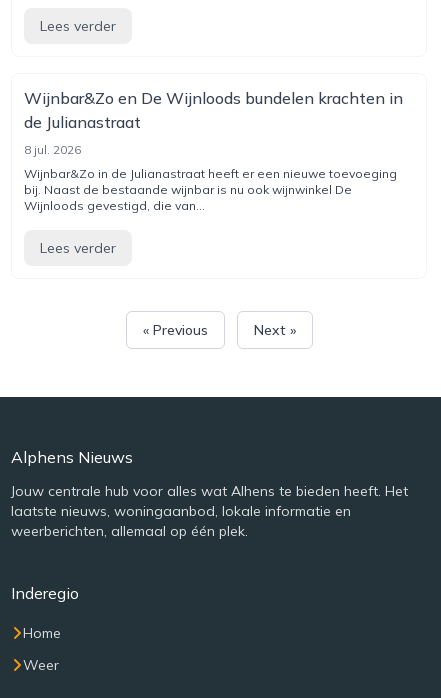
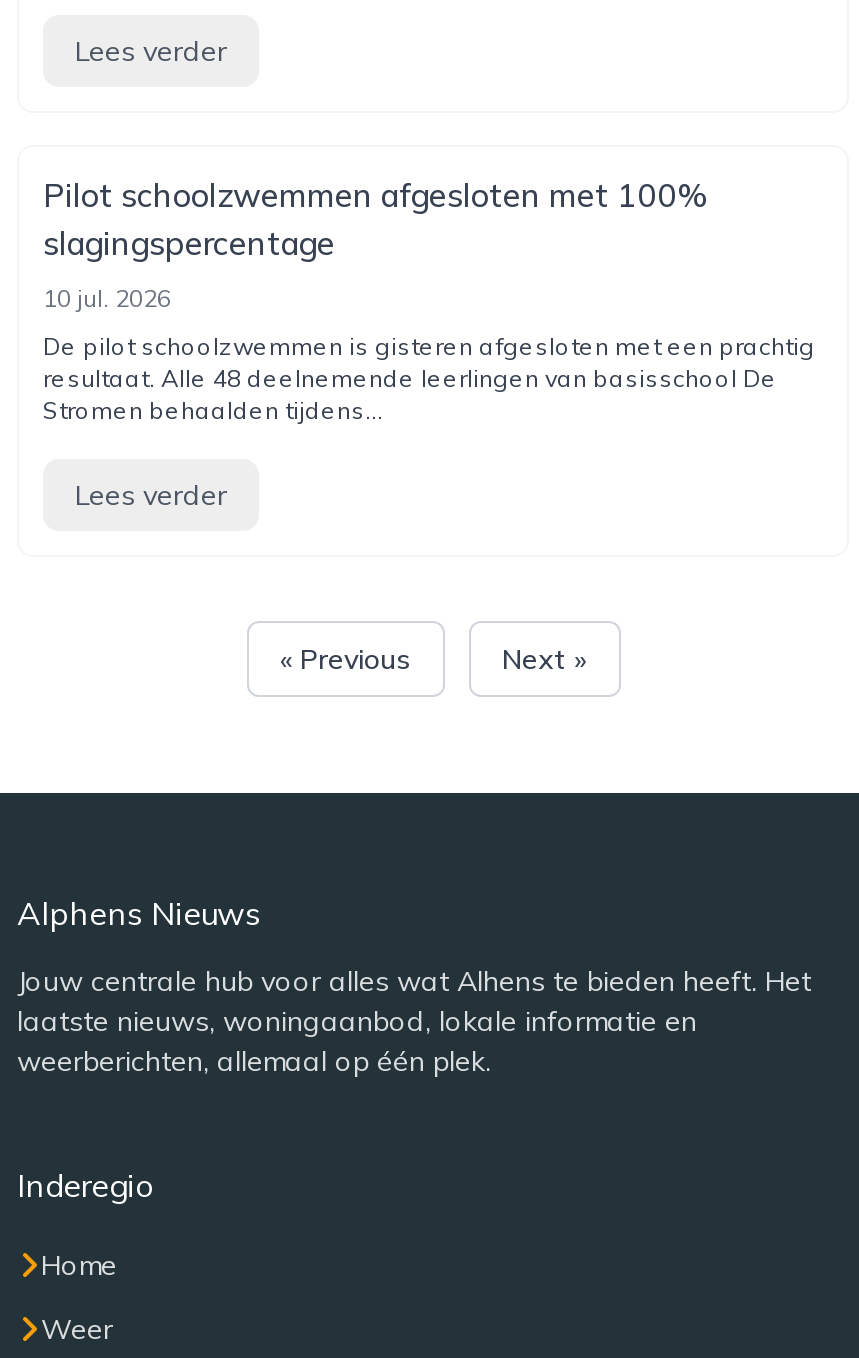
[24,88,403,132] Wijnbar&Zo en De Wijnloods bundelen krachten in | de Julianastraat -> [43,175,707,263] Pilot schoolzwemmen afgesloten met 100% | slagingspercentage
[24,142,81,157] 8 jul. 2026 -> [43,283,171,313] 10 jul. 2026
[24,166,397,213] Wijnbar&Zo in de Julianastraat heeft er een nieuwe toevoeging | bij. Naast de bestaande wijnbar is nu ook wijnwinkel De | Wijnloods gevestigd, die van... -> [43,331,815,425] De pilot schoolzwemmen is gisteren afgesloten met een prachtig | resultaat. Alle 48 deelnemende leerlingen van basisschool De | Stromen behaalden tijdens...

